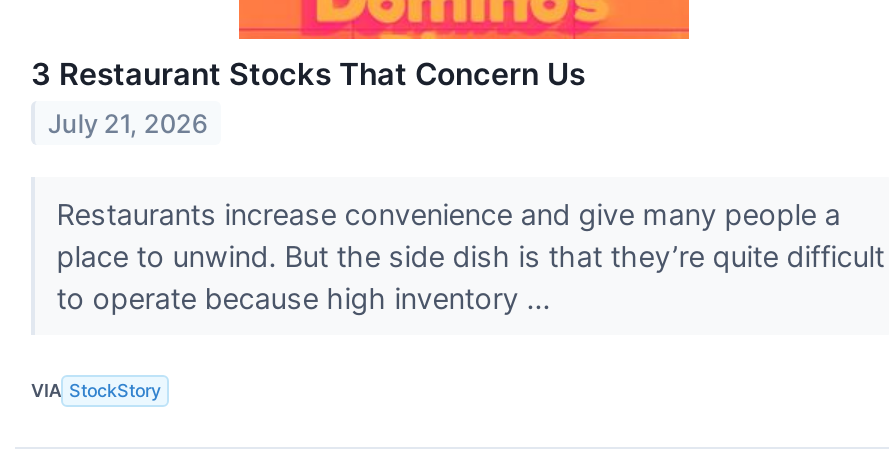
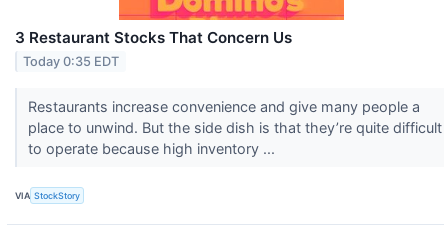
[48,109,208,139] July 21, 2026 -> [23,54,119,69] Today 0:35 EDT

